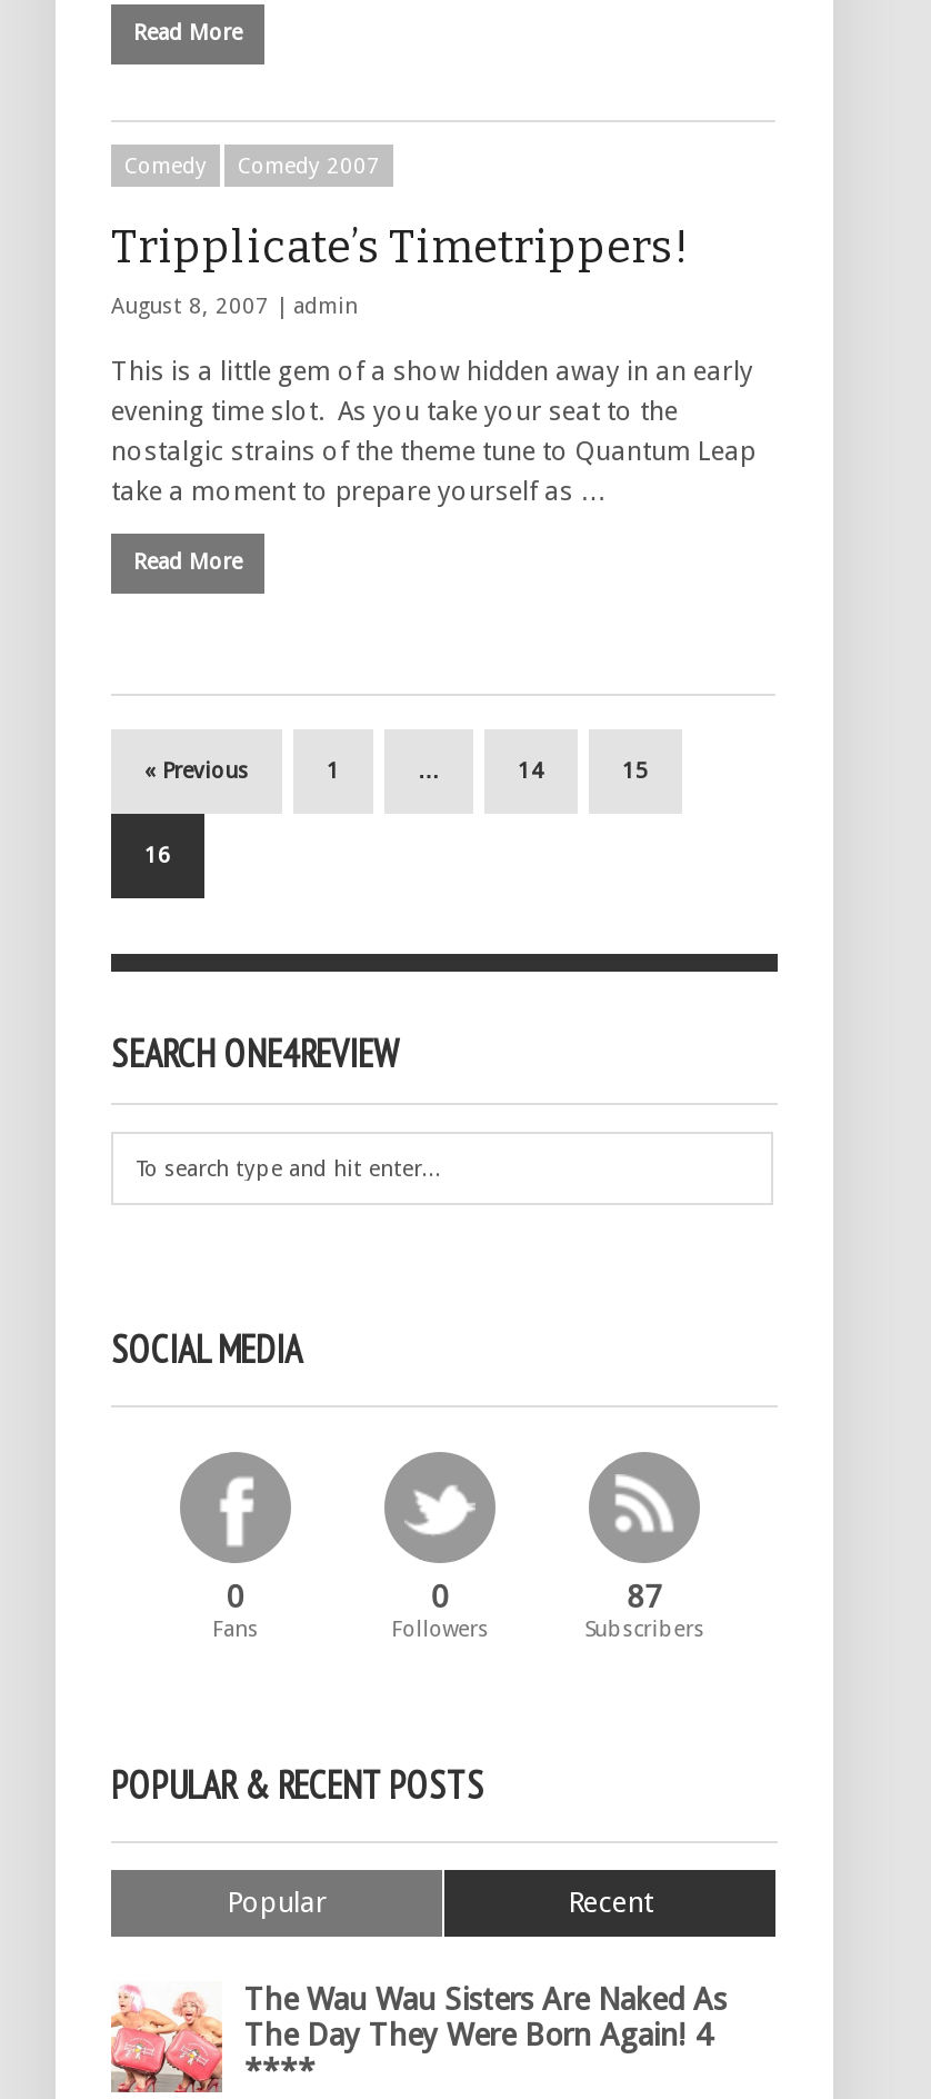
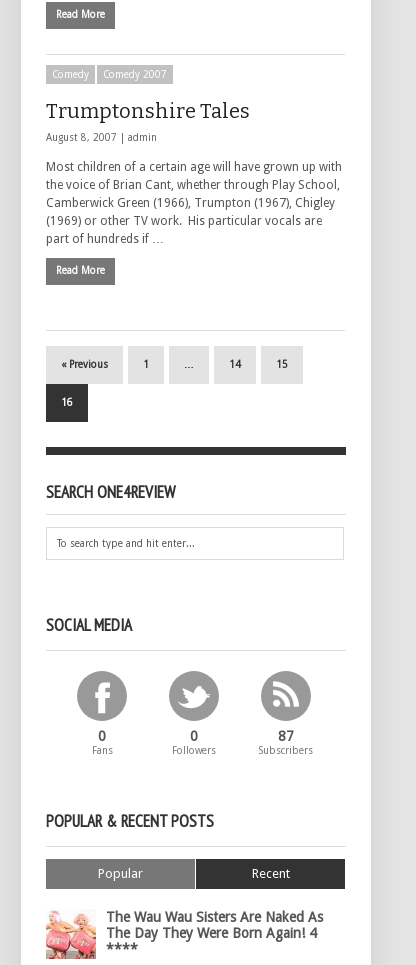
[111,221,687,274] Tripplicate’s Timetrippers! -> [46,99,250,123] Trumptonshire Tales
[111,357,755,508] This is a little gem of a show hidden away in an early | evening time slot. As you take your seat to the | nostalgic strains of the theme tune to Quantum Leap | take a moment to prepare yourself as … -> [46,160,342,246] Most children of a certain age will have grown up with | the voice of Brian Cant, whether through Play School, | Camberwick Green (1966), Trumpton (1967), Chigley | (1969) or other TV work. His particular vocals are | part of hundreds if …

